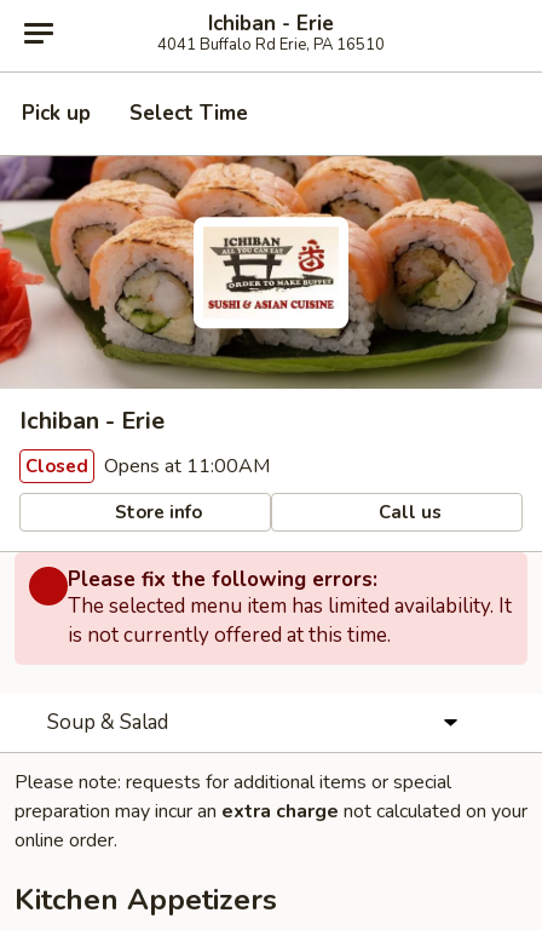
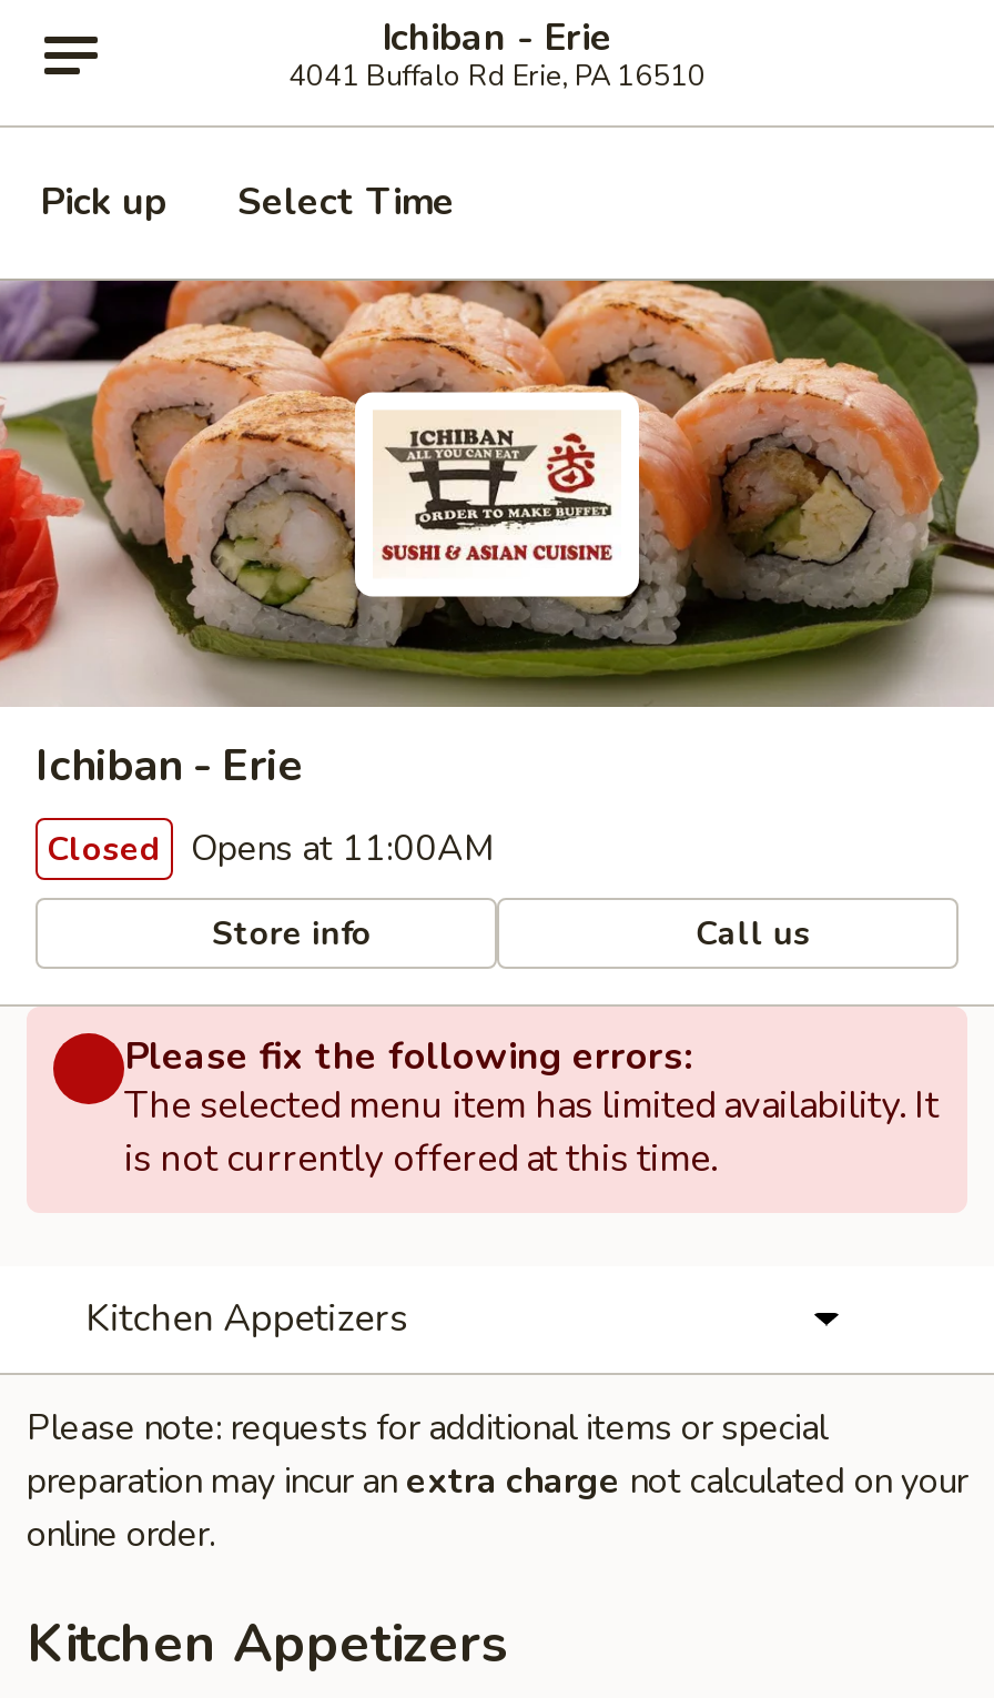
[47,708,168,736] Soup & Salad -> [86,1293,407,1344] Kitchen Appetizers

